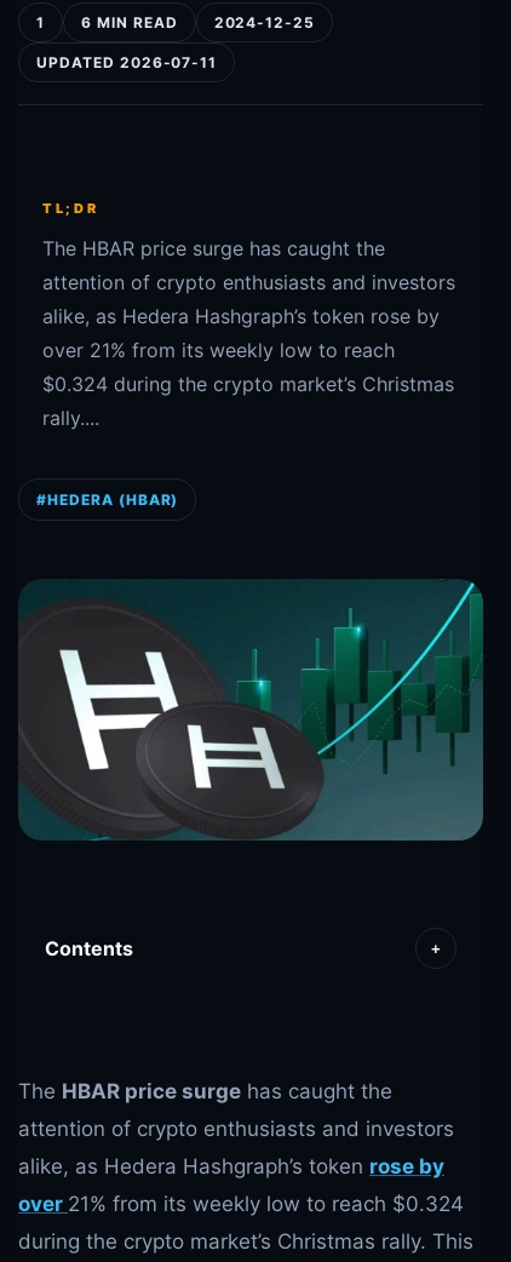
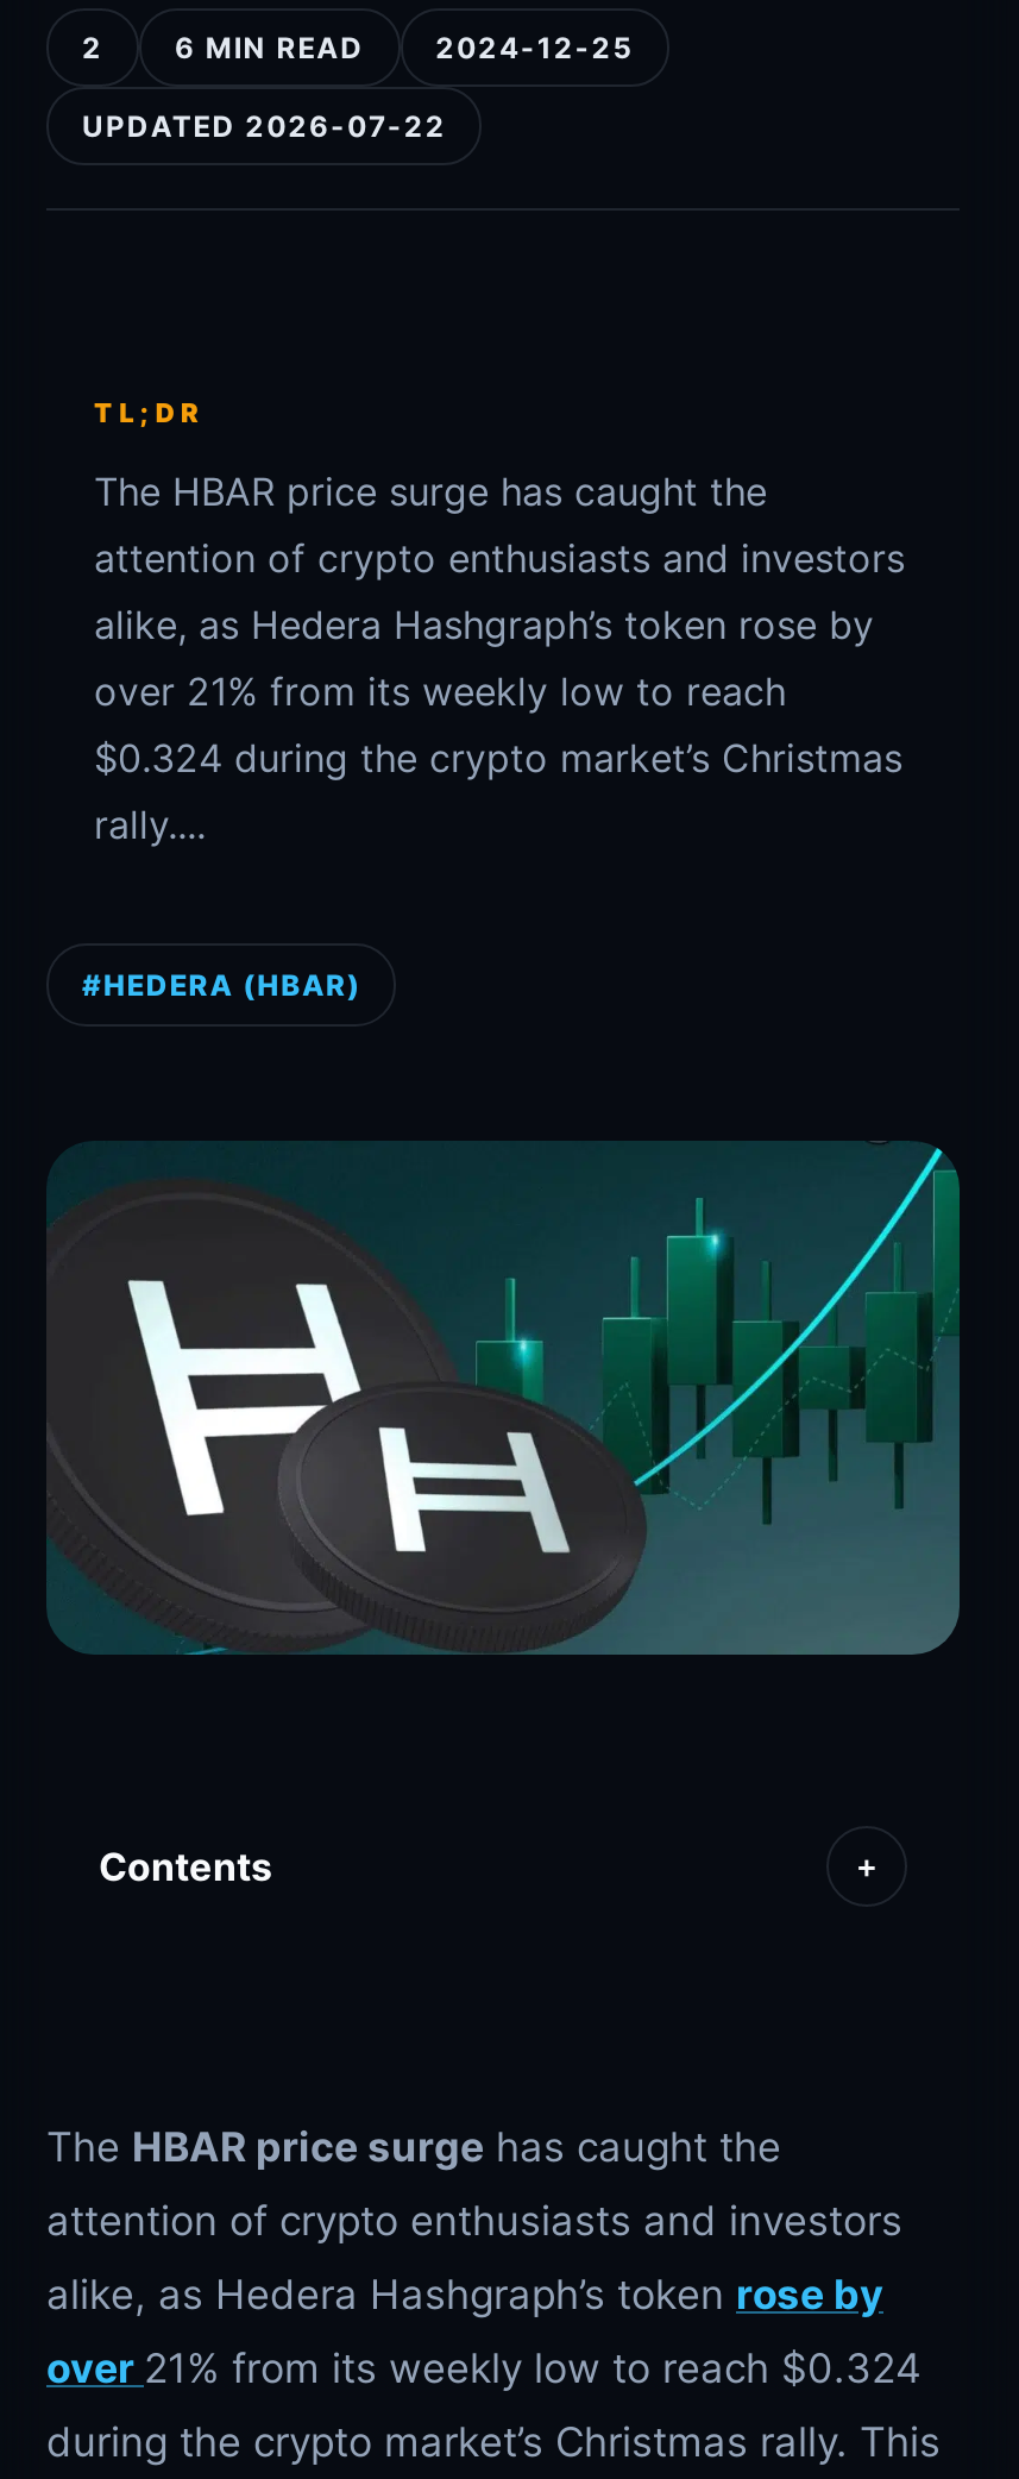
[36,13,315,31] 1 6 MIN READ 2024-12-25 -> [82,30,634,65] 2 6 MIN READ 2024-12-25
[36,53,217,71] UPDATED 2026-07-11 -> [82,108,447,144] UPDATED 2026-07-22

